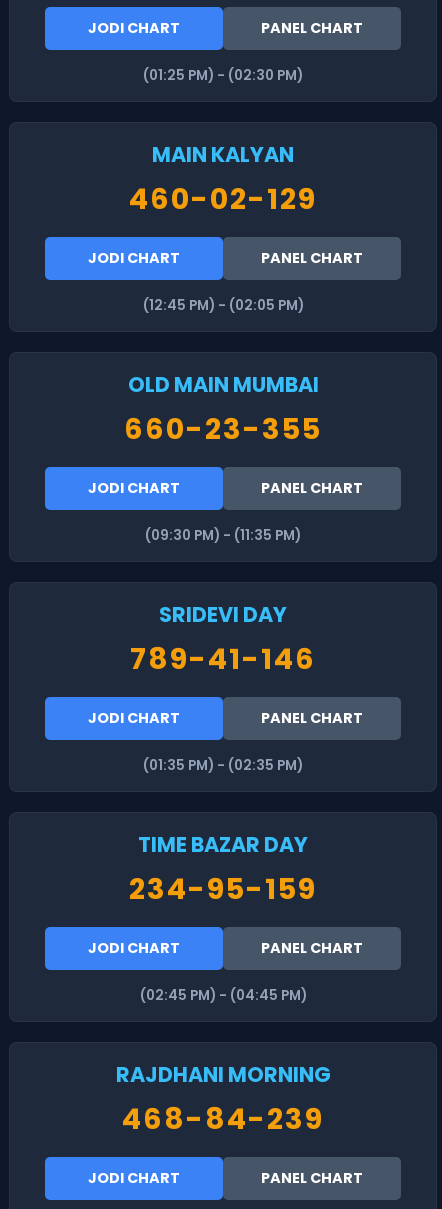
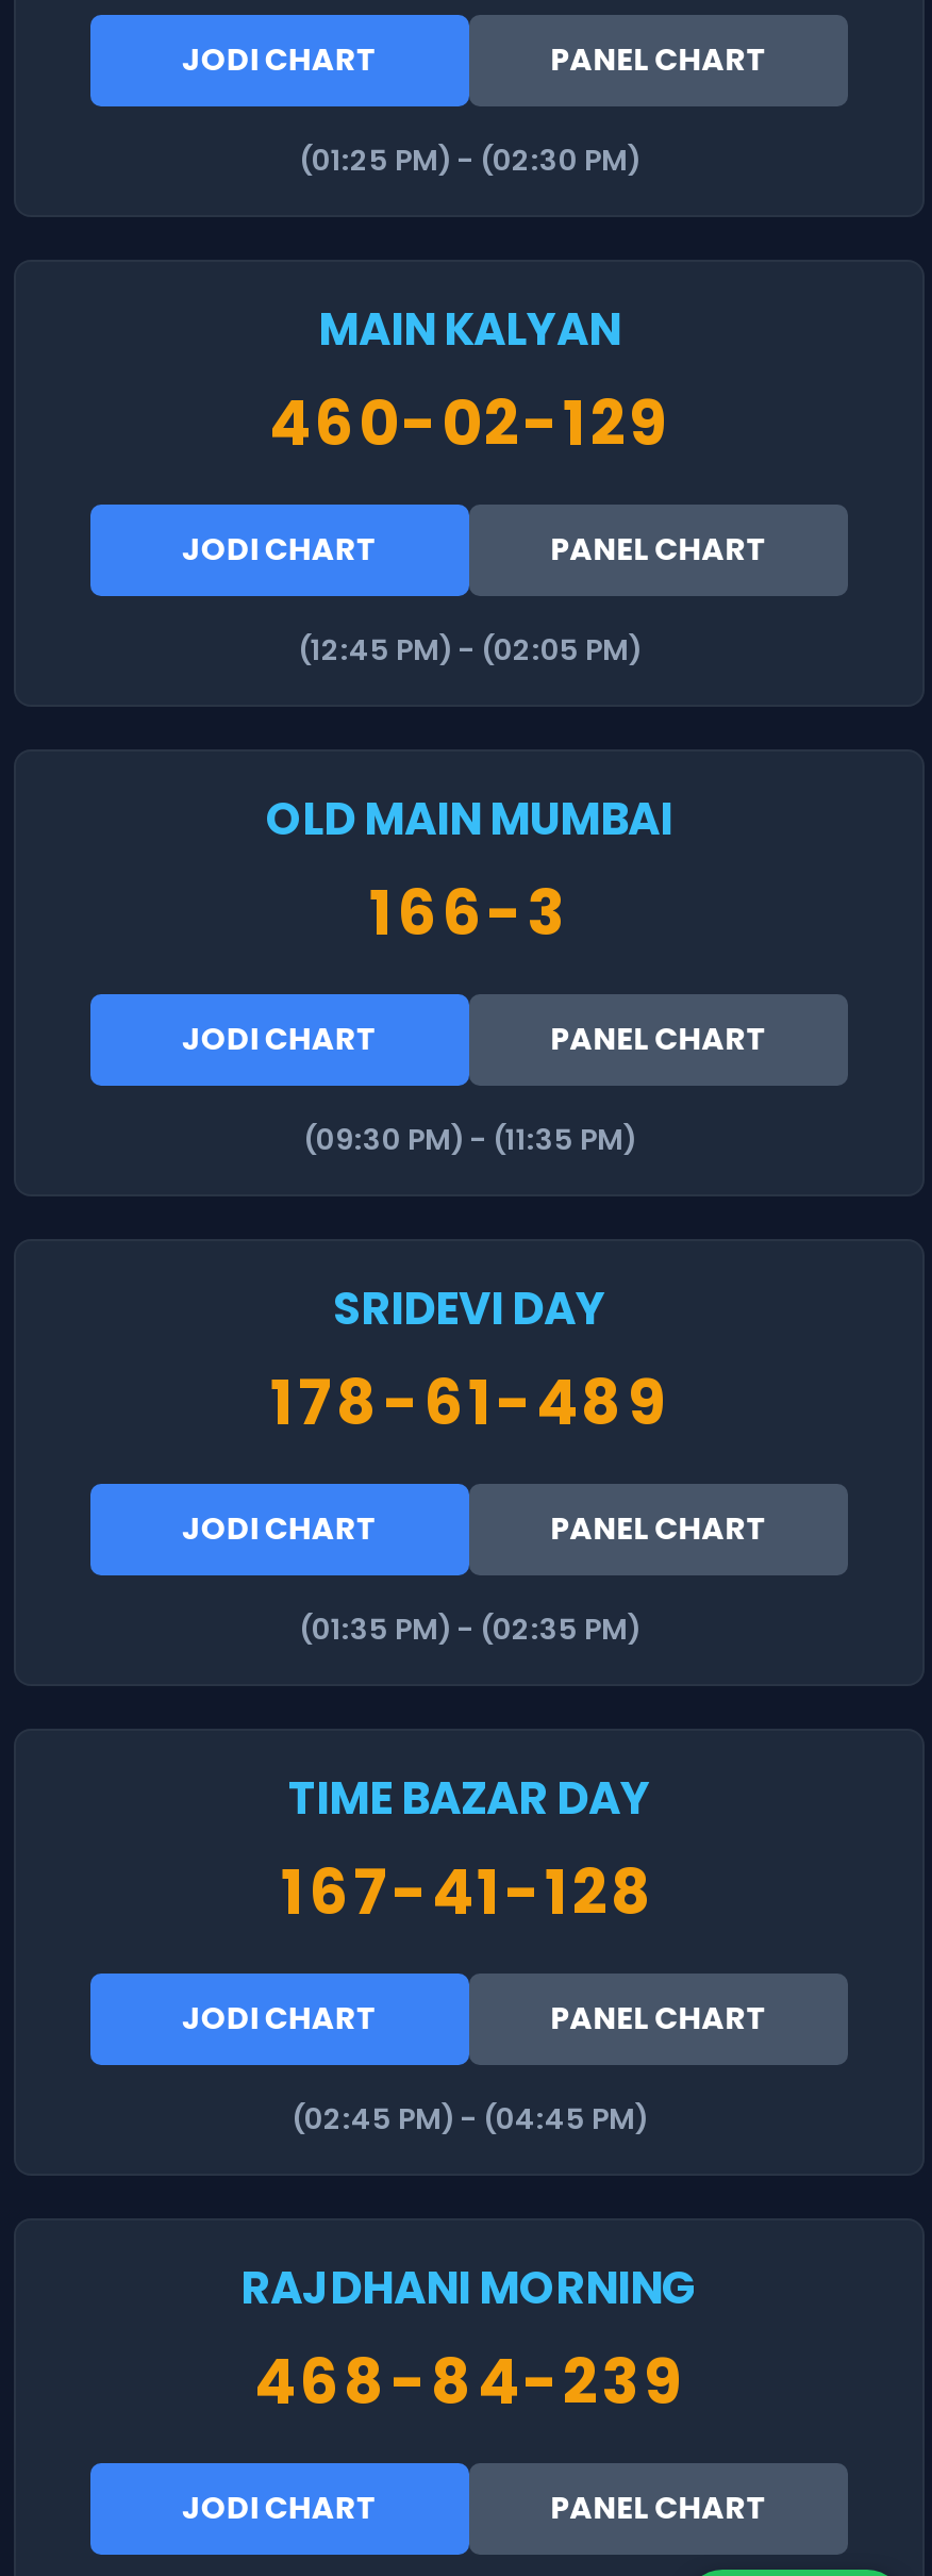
[124,409,322,449] 660-23-355 -> [369,871,569,956] 166-3
[130,639,316,679] 789-41-146 -> [270,1360,668,1445] 178-61-489
[129,869,317,909] 234-95-159 -> [281,1850,658,1935] 167-41-128

